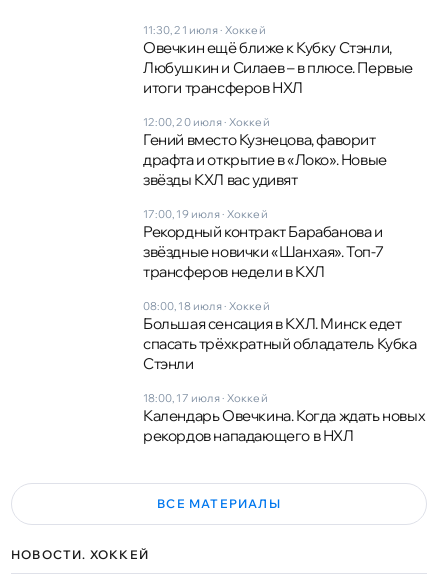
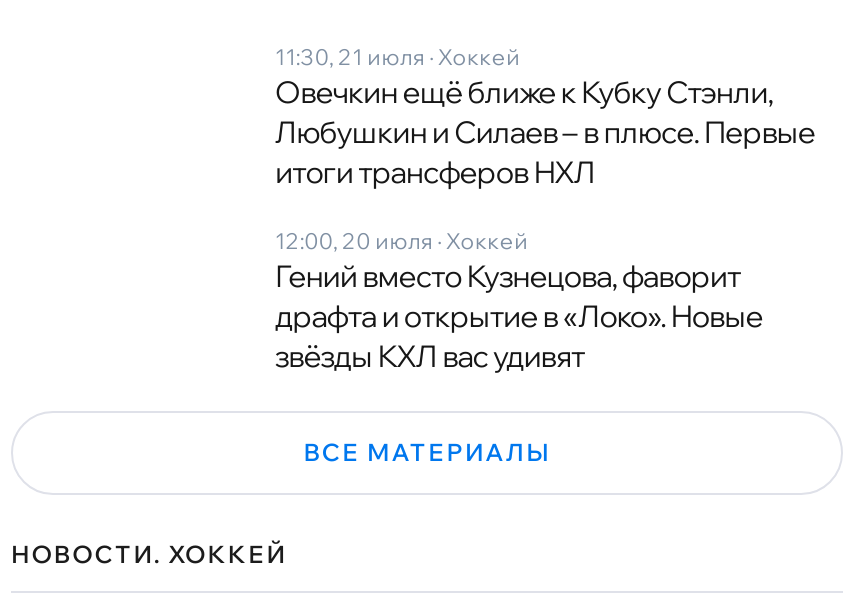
[143,207,425,445] 17:00, 19 июля · Хоккей | Рекордный контракт Барабанова и | звёздные новички «Шанхая». Топ-7 | трансферов недели в КХЛ | 08:00, 18 июля · Хоккей | Большая сенсация в КХЛ. Минск едет | спасать трёхкратный обладатель Кубка | Стэнли | 18:00, 17 июля · Хоккей | Календарь Овечкина. Когда ждать новых | рекордов нападающего в НХЛ -> none

